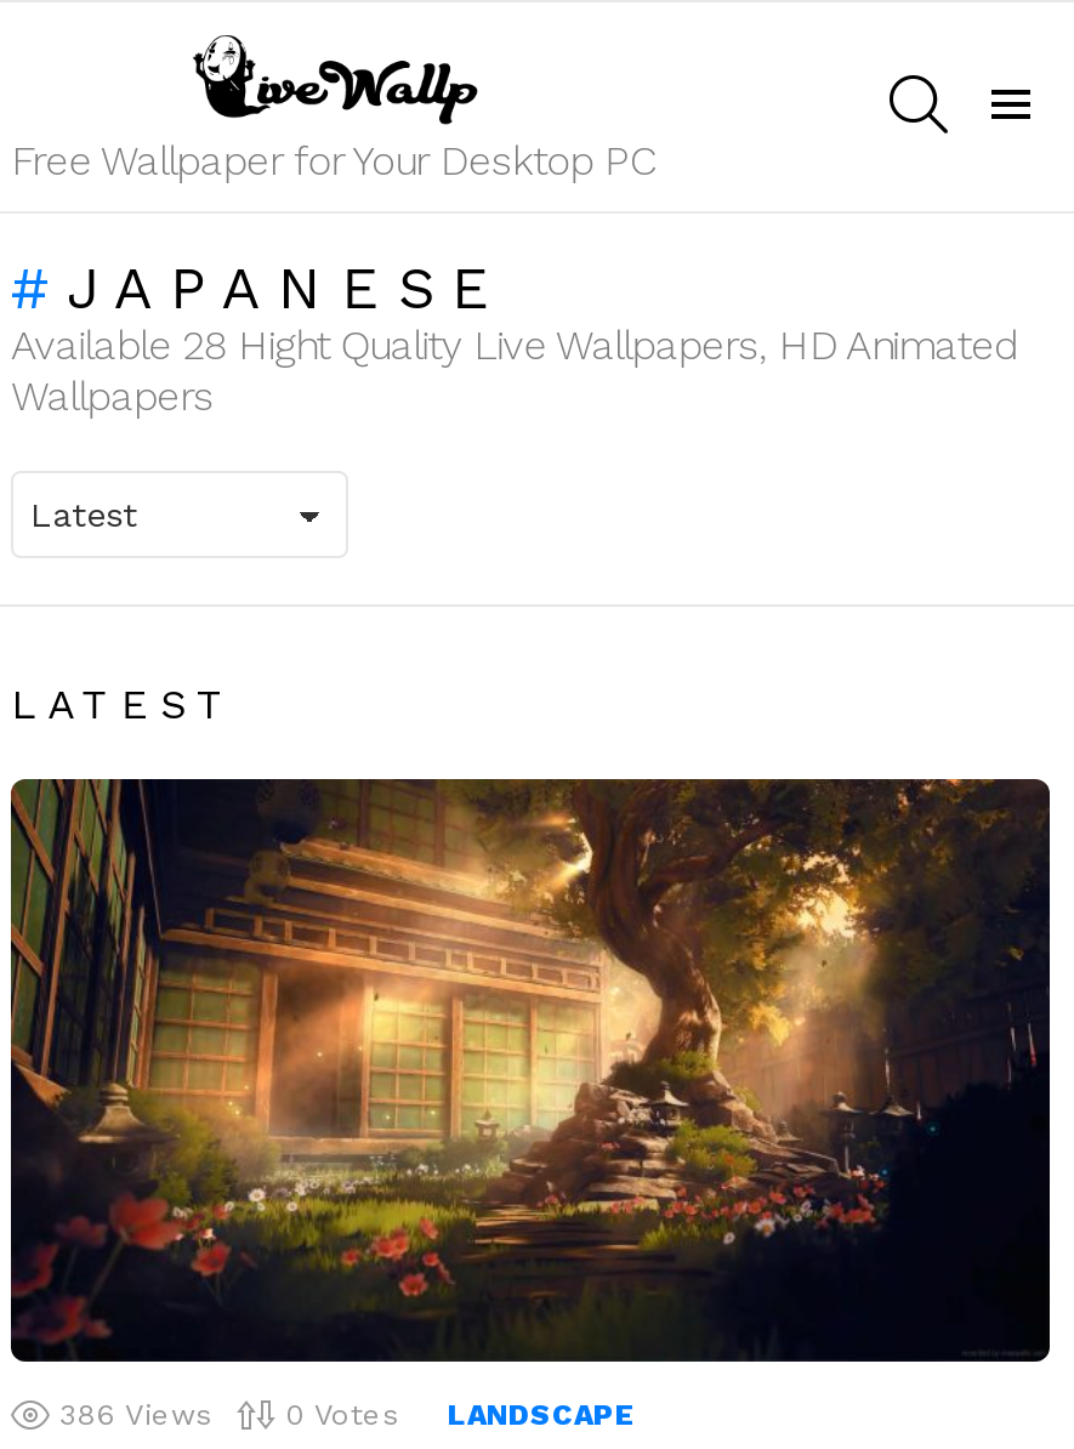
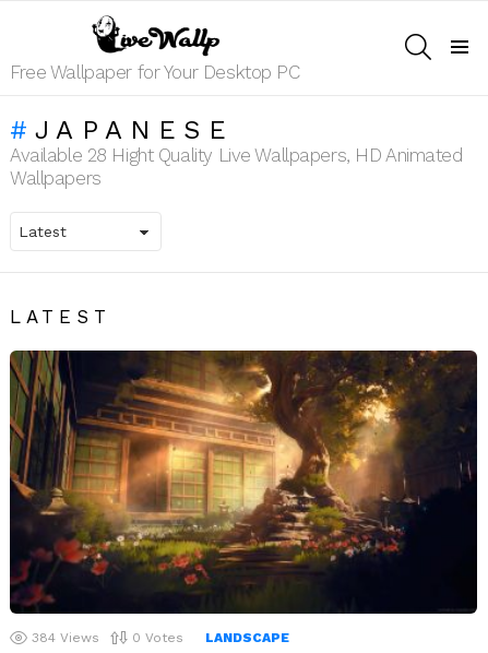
[59,1399,212,1433] 386 Views -> [32,630,99,645] 384 Views

